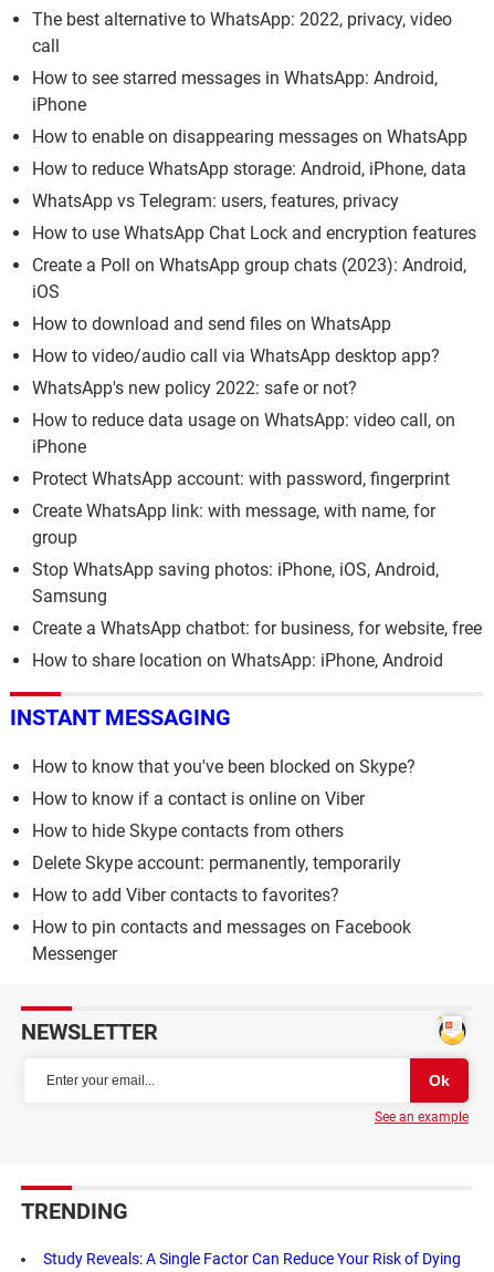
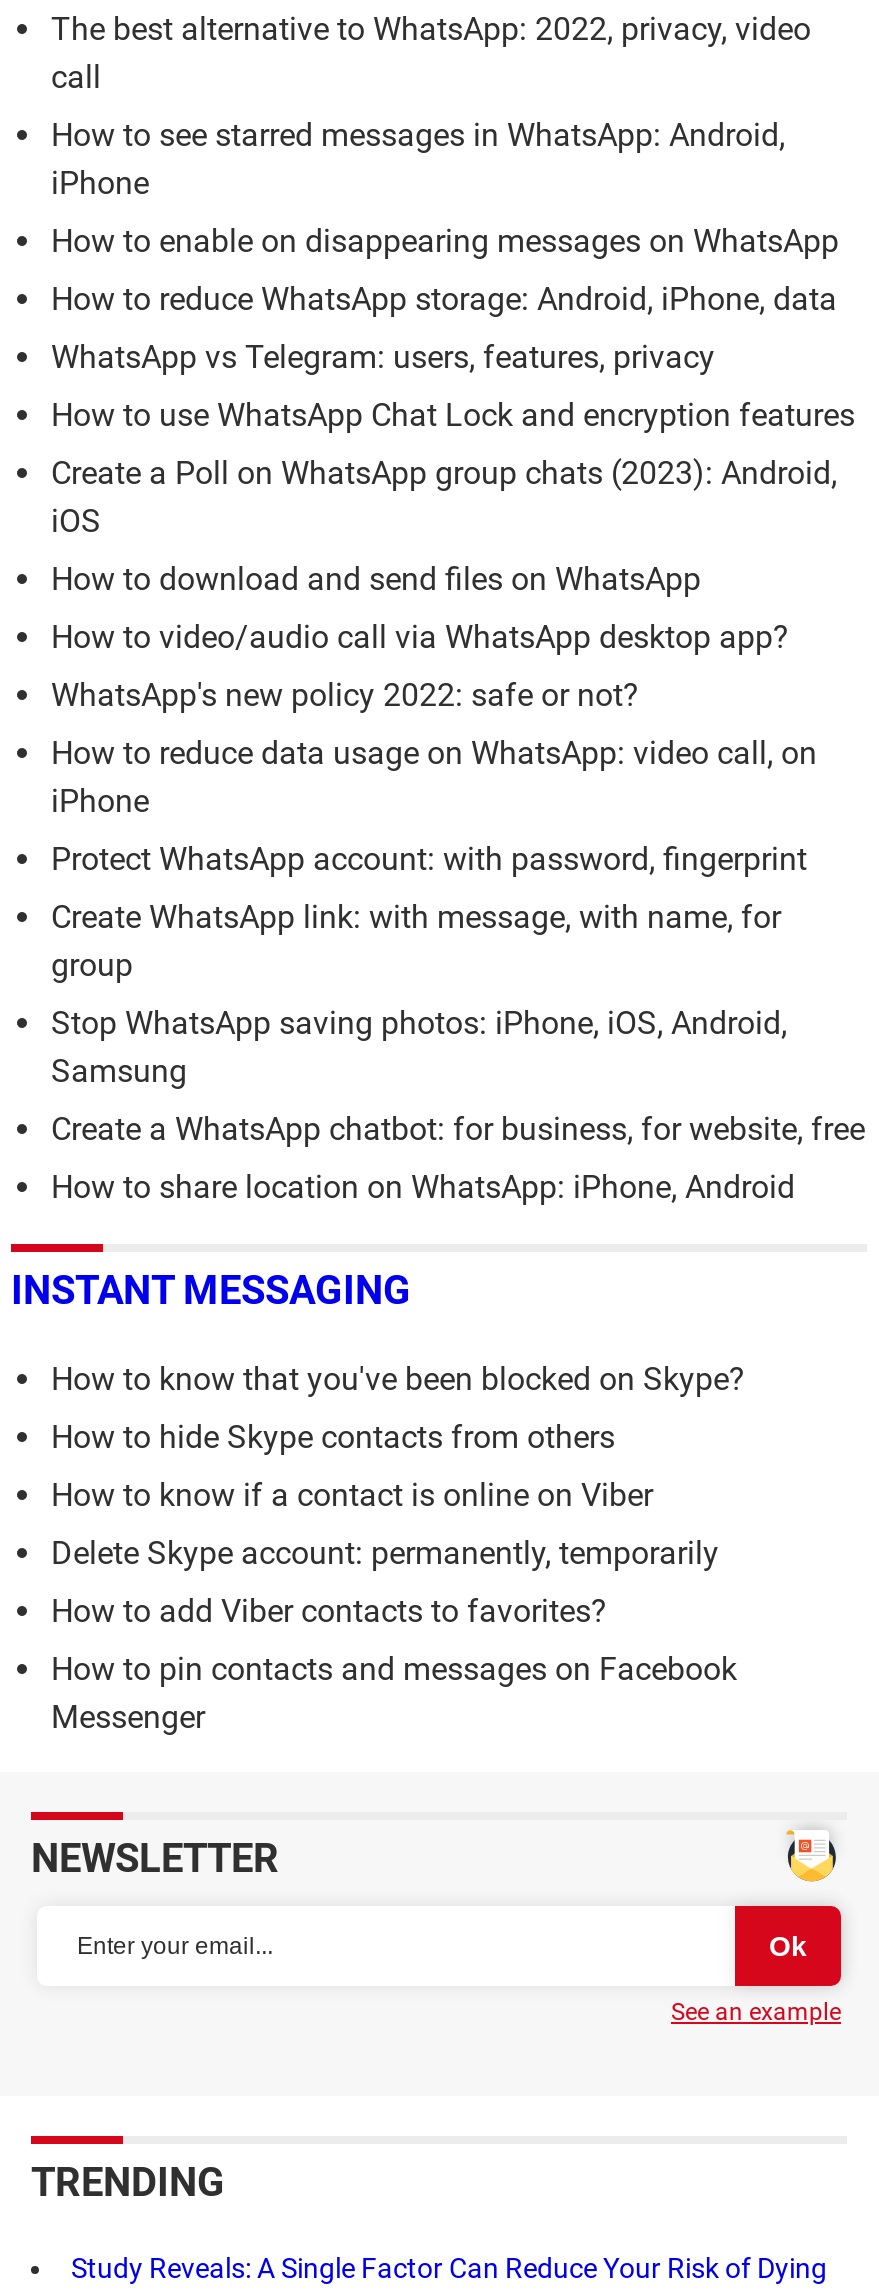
moved [32,788,365,809] -> [51,1476,653,1514]: How to know if a contact is online on Viber
moved [32,821,344,842] -> [51,1418,615,1456]: How to hide Skype contacts from others

